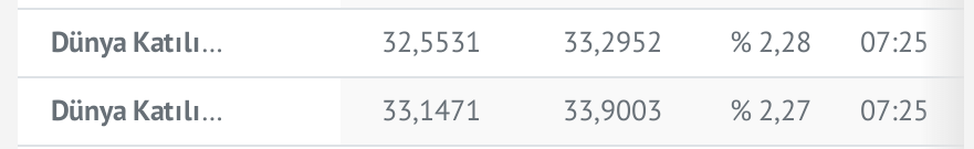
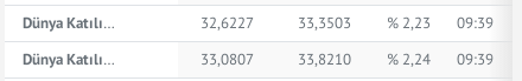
[381,23,481,61] 32,5531 -> [200,13,253,33] 32,6227
[563,23,662,61] 33,2952 -> [297,13,351,33] 33,3503
[730,23,811,61] % 2,28 -> [387,13,431,33] % 2,23
[860,23,929,61] 07:25 -> [457,13,494,33] 09:39
[381,92,481,129] 33,1471 -> [200,49,253,69] 33,0807
[563,92,662,129] 33,9003 -> [297,49,351,69] 33,8210
[730,92,811,129] % 2,27 -> [387,49,431,69] % 2,24
[860,92,929,129] 07:25 -> [457,49,494,69] 09:39

